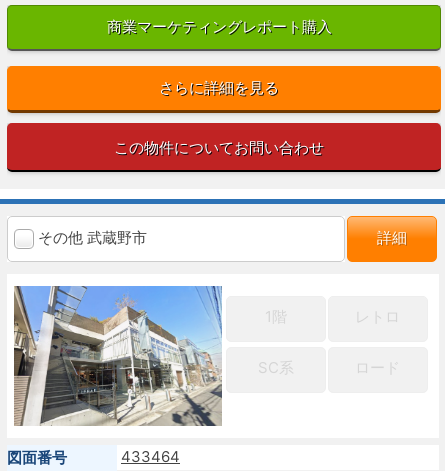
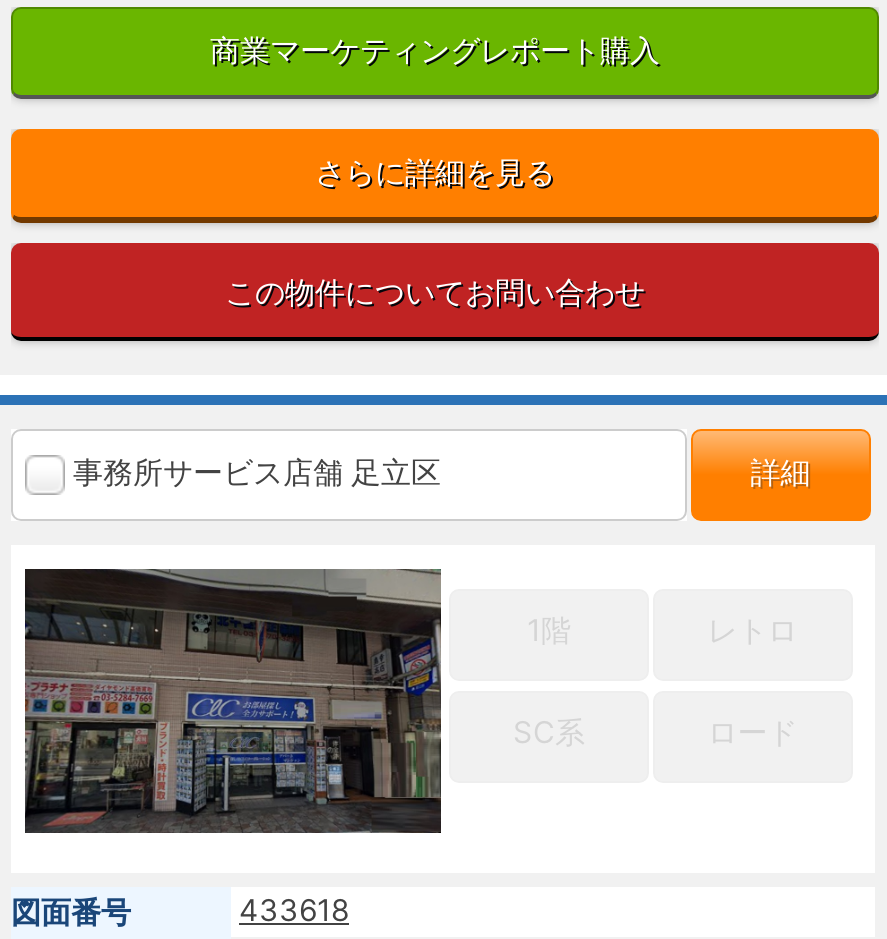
[38,228,147,247] その他 武蔵野市 -> [73,453,441,491] 事務所サービス店舗 足立区
[13,285,222,466] [image] | 433464 -> [23,567,443,929] [image] | 433618

